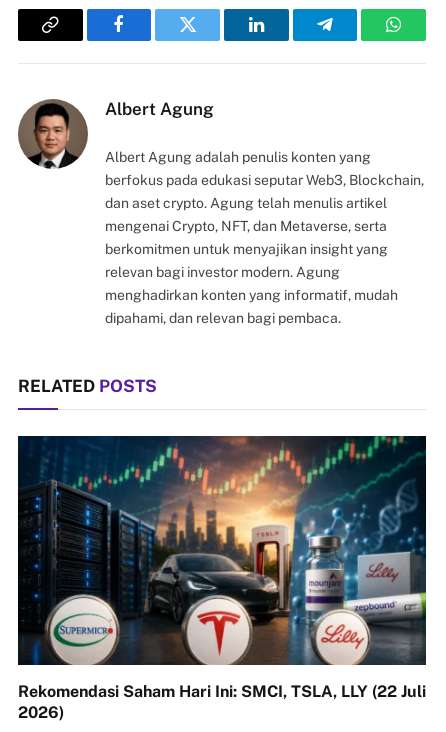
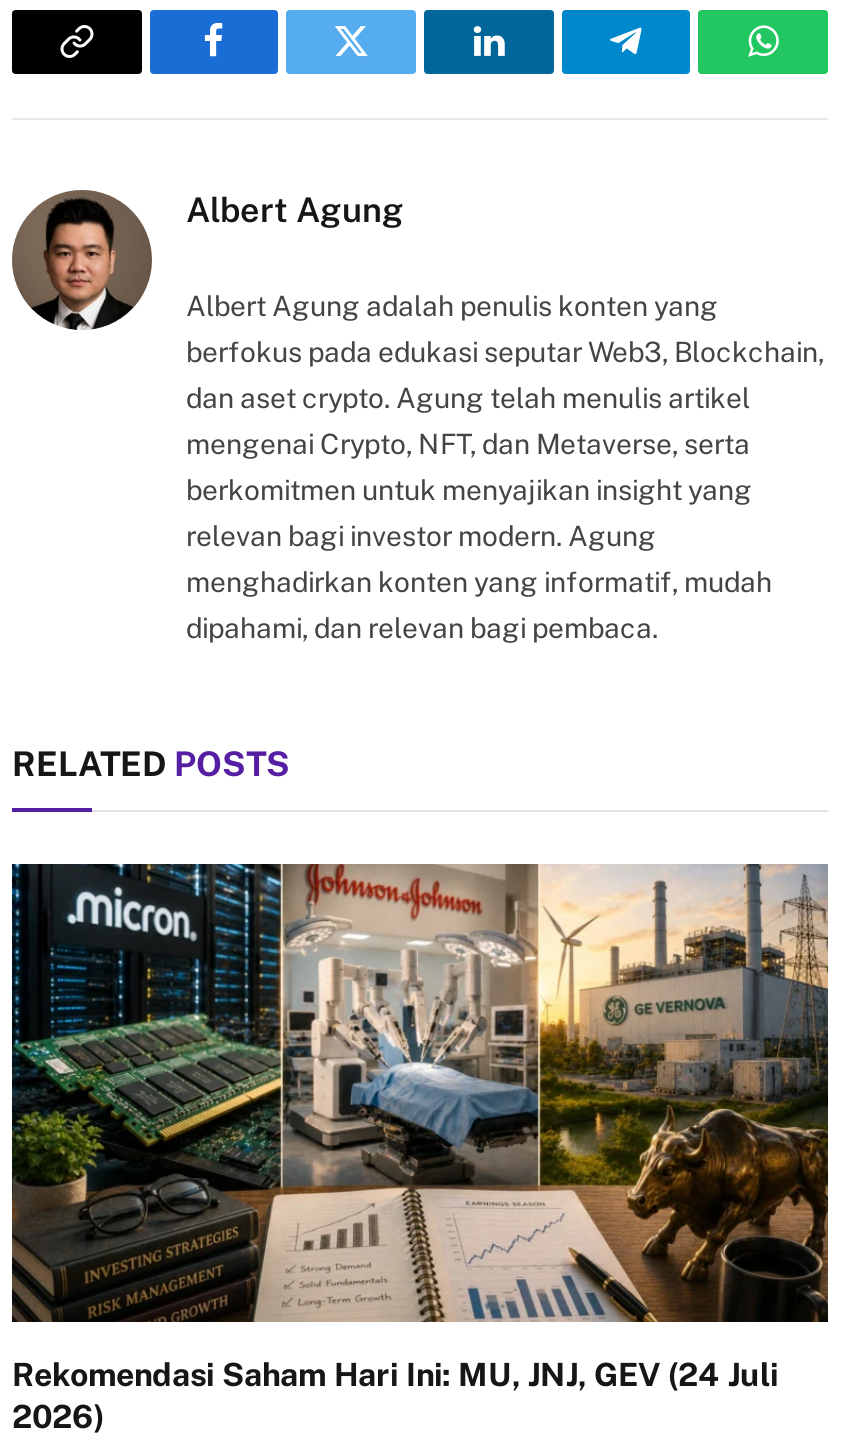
[18,435,427,701] [image] | Rekomendasi Saham Hari Ini: SMCI, TSLA, LLY (22 Juli -> [12,862,830,1394] [image] | Rekomendasi Saham Hari Ini: MU, JNJ, GEV (24 Juli

